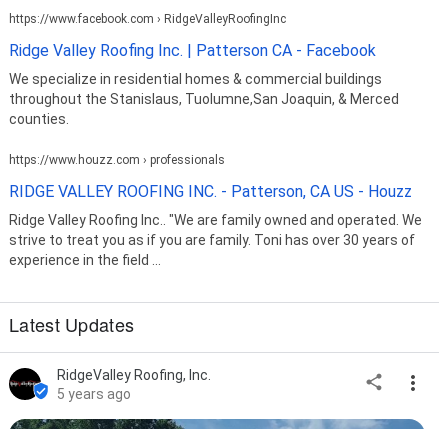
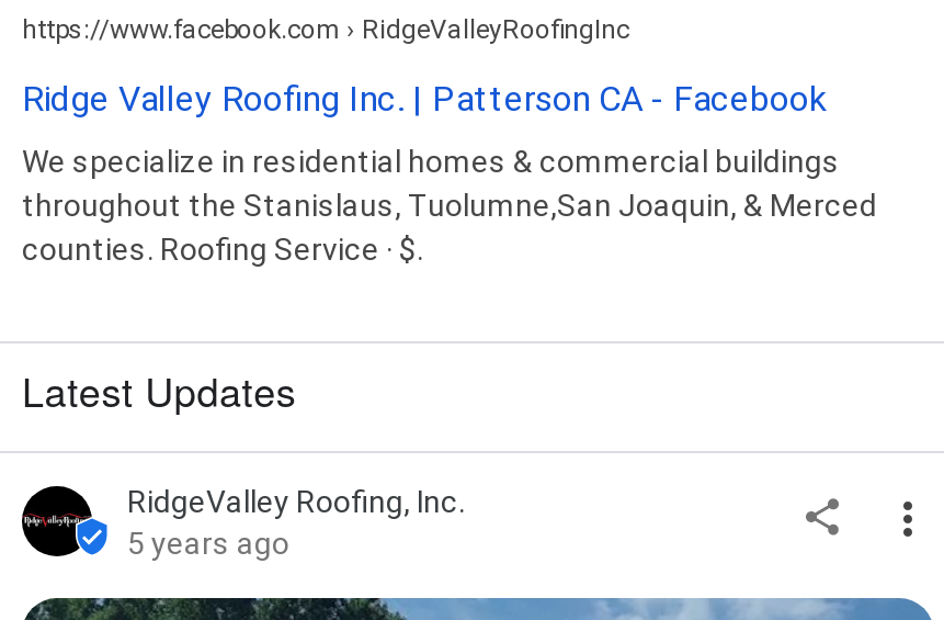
[9,111,422,268] counties. | https://www.houzz.com › professionals | RIDGE VALLEY ROOFING INC. - Patterson, CA US - Houzz | Ridge Valley Roofing Inc.. "We are family owned and operated. We | strive to treat you as if you are family. Toni has over 30 years of | experience in the field ... -> [22,231,423,266] counties. Roofing Service · $.

